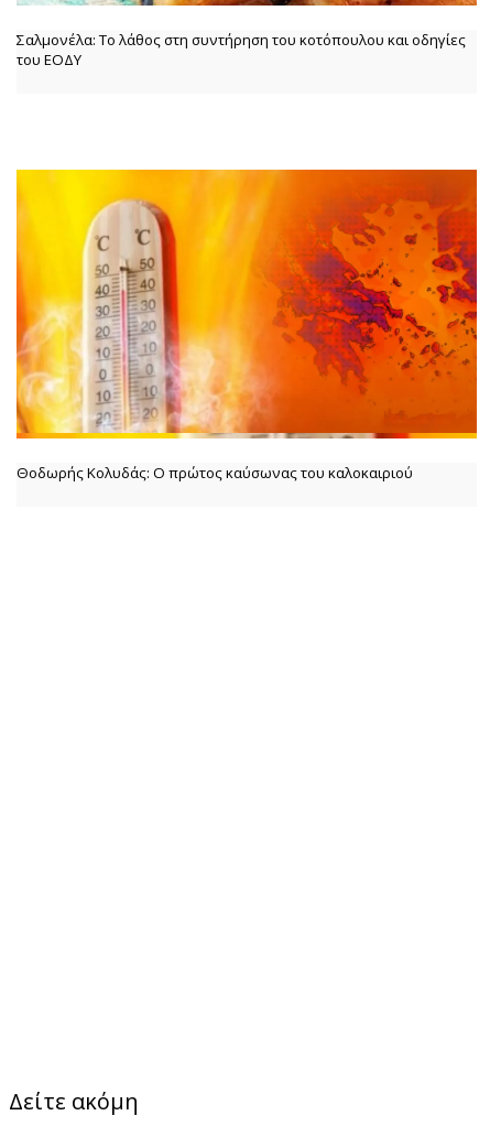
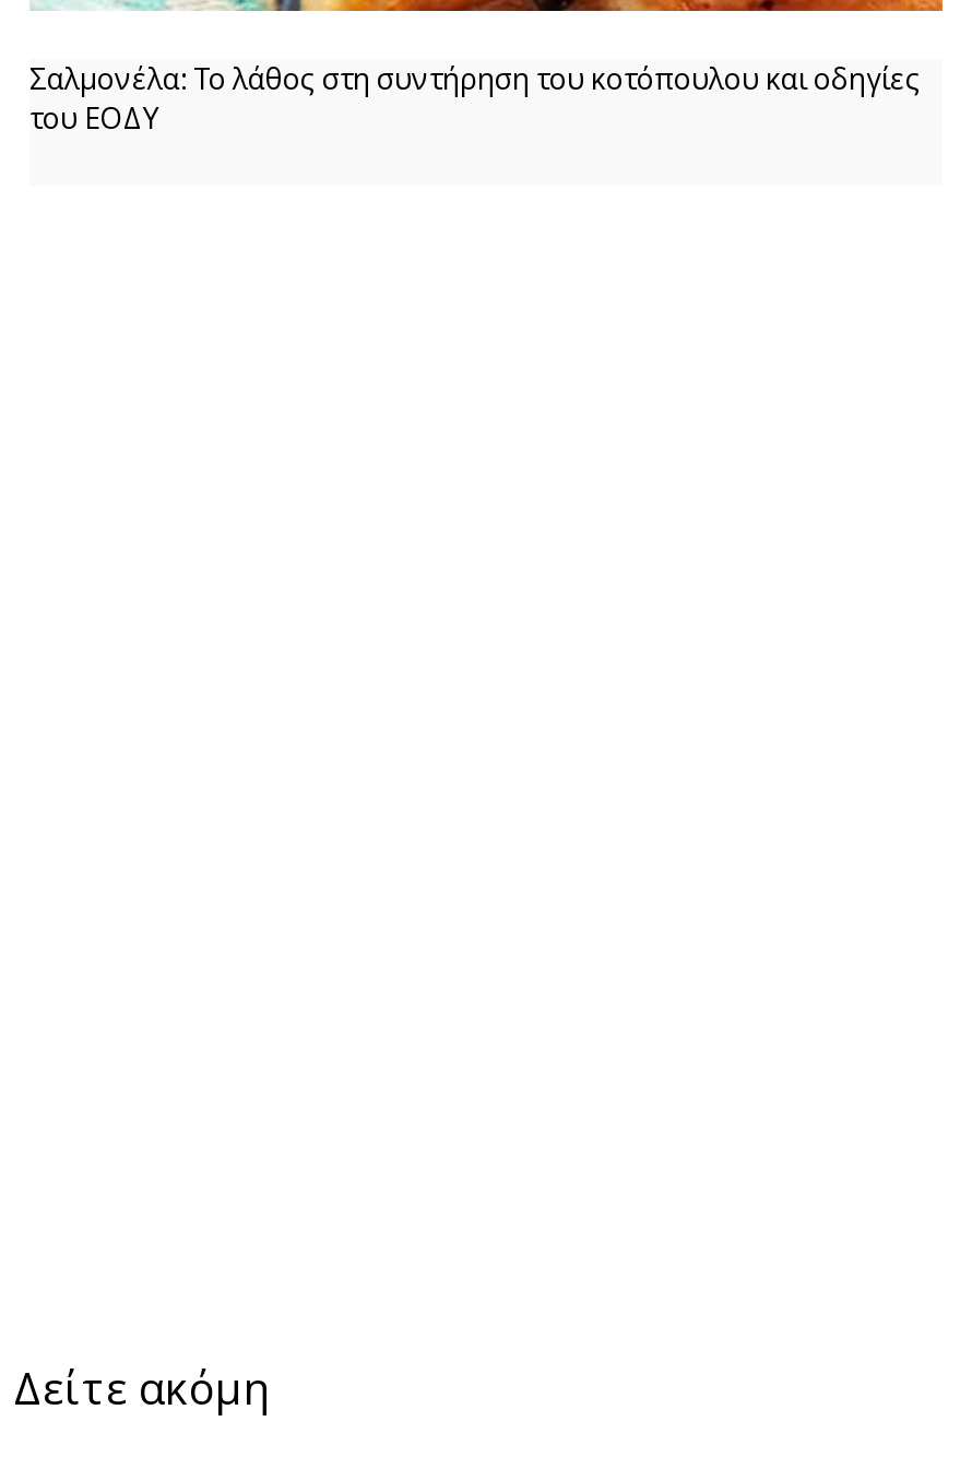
[15,169,478,482] [image] | Θοδωρής Κολυδάς: Ο πρώτος καύσωνας του καλοκαιριού -> none

